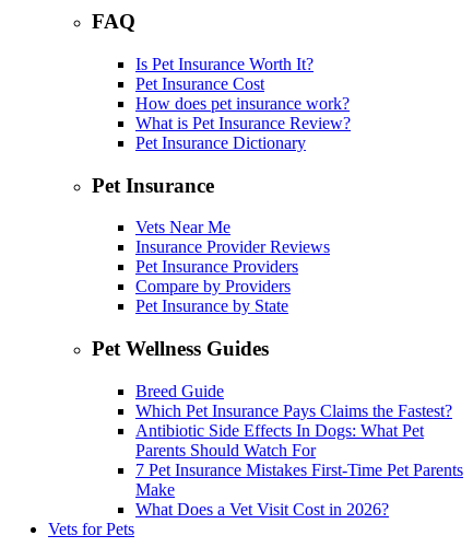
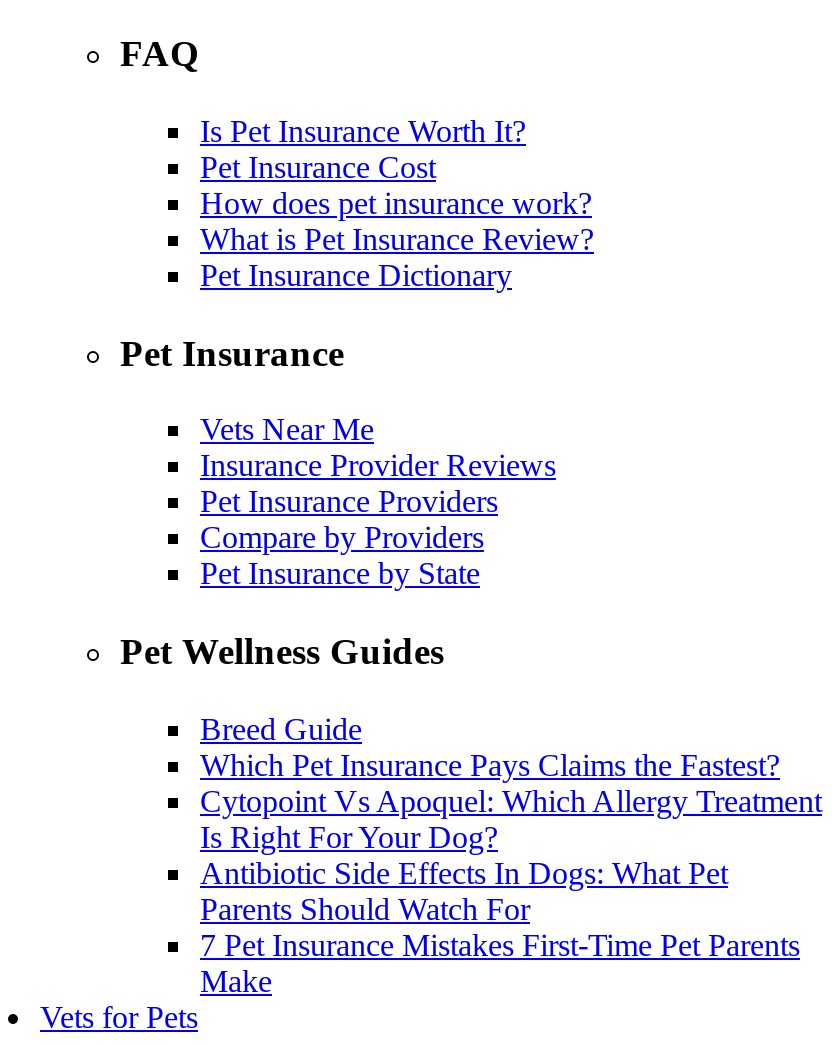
none -> [200,784,822,854] Cytopoint Vs Apoquel: Which Allergy Treatment | Is Right For Your Dog?
moved [135,421,463,499] -> [200,856,800,998]: Antibiotic Side Effects In Dogs: What Pet | Parents Should Watch For | 7 Pet Insurance Mistakes First-Time Pet Parents | Make
[135,500,389,518] What Does a Vet Visit Cost in 2026? -> none

